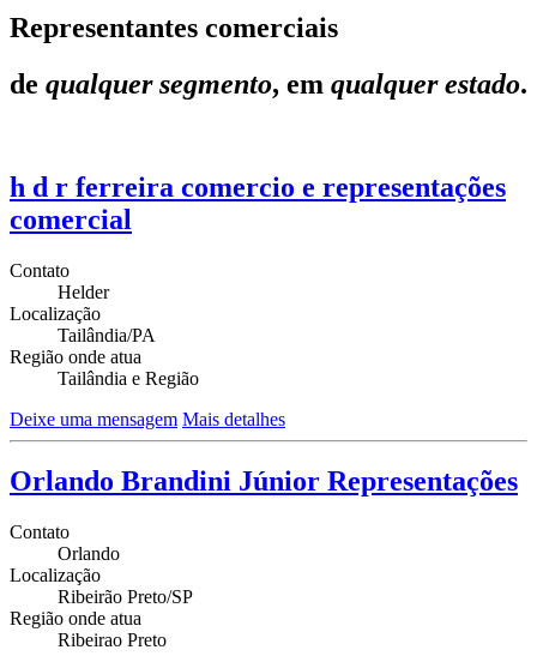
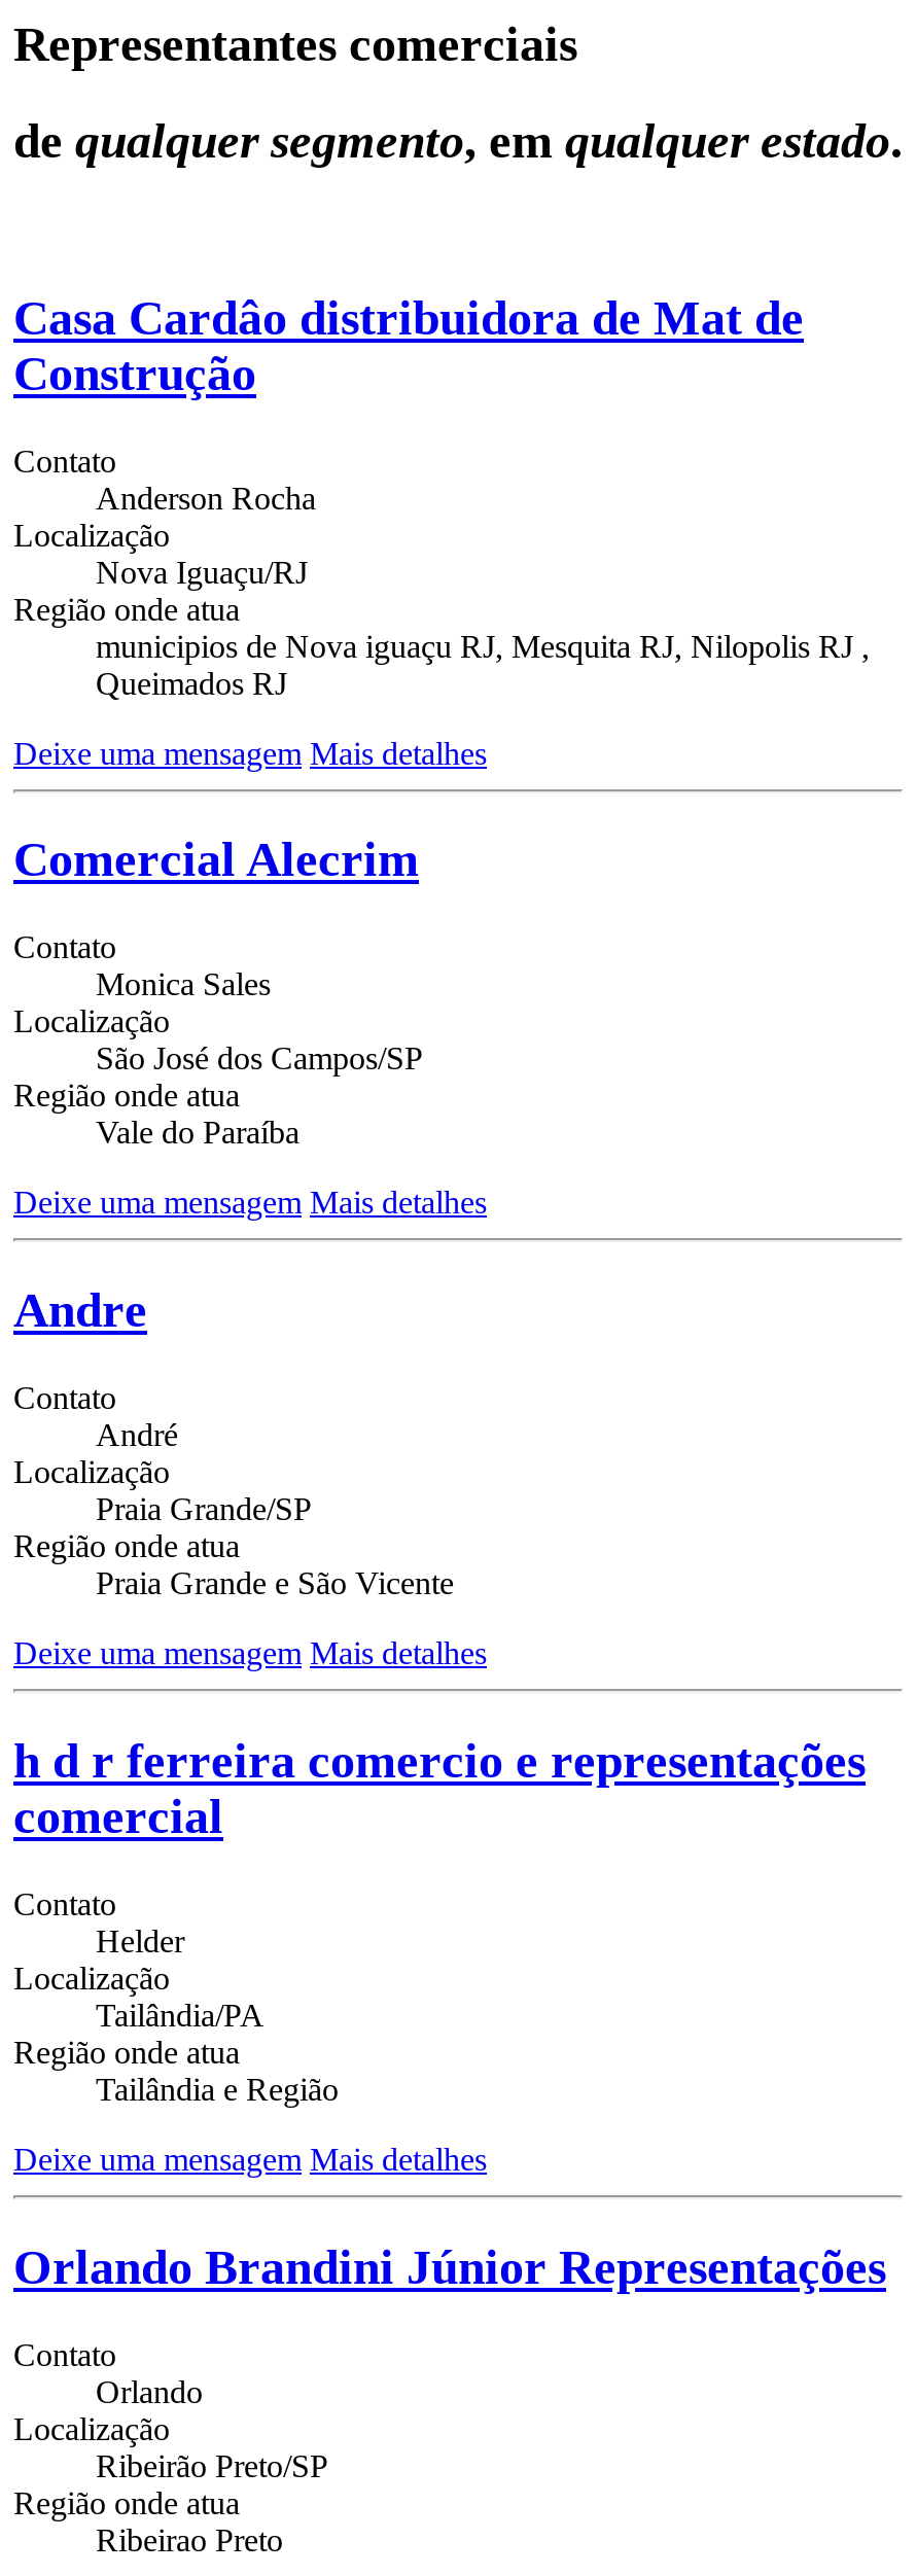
none -> [13,290,870,1671] Casa Cardâo distribuidora de Mat de | Construção | Contato | Anderson Rocha | Localização | Nova Iguaçu/RJ | Região onde atua | municipios de Nova iguaçu RJ, Mesquita RJ, Nilopolis RJ , | Queimados RJ | Deixe uma mensagem Mais detalhes | Comercial Alecrim | Contato | Monica Sales | Localização | São José dos Campos/SP | Região onde atua | Vale do Paraíba | Deixe uma mensagem Mais detalhes | Andre | Contato | André | Localização | Praia Grande/SP | Região onde atua | Praia Grande e São Vicente | Deixe uma mensagem Mais detalhes

